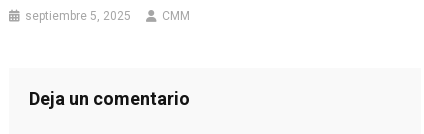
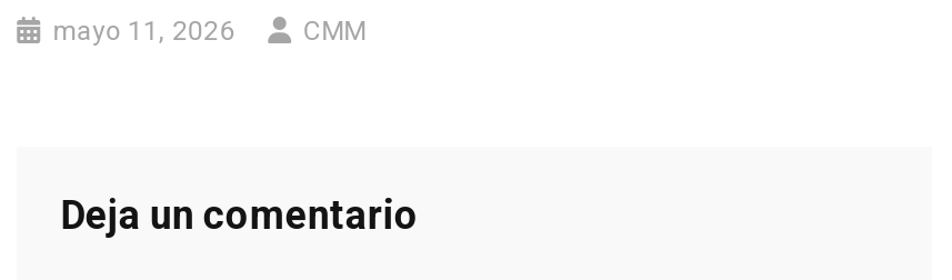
[25,9,131,23] septiembre 5, 2025 -> [52,16,235,47] mayo 11, 2026

